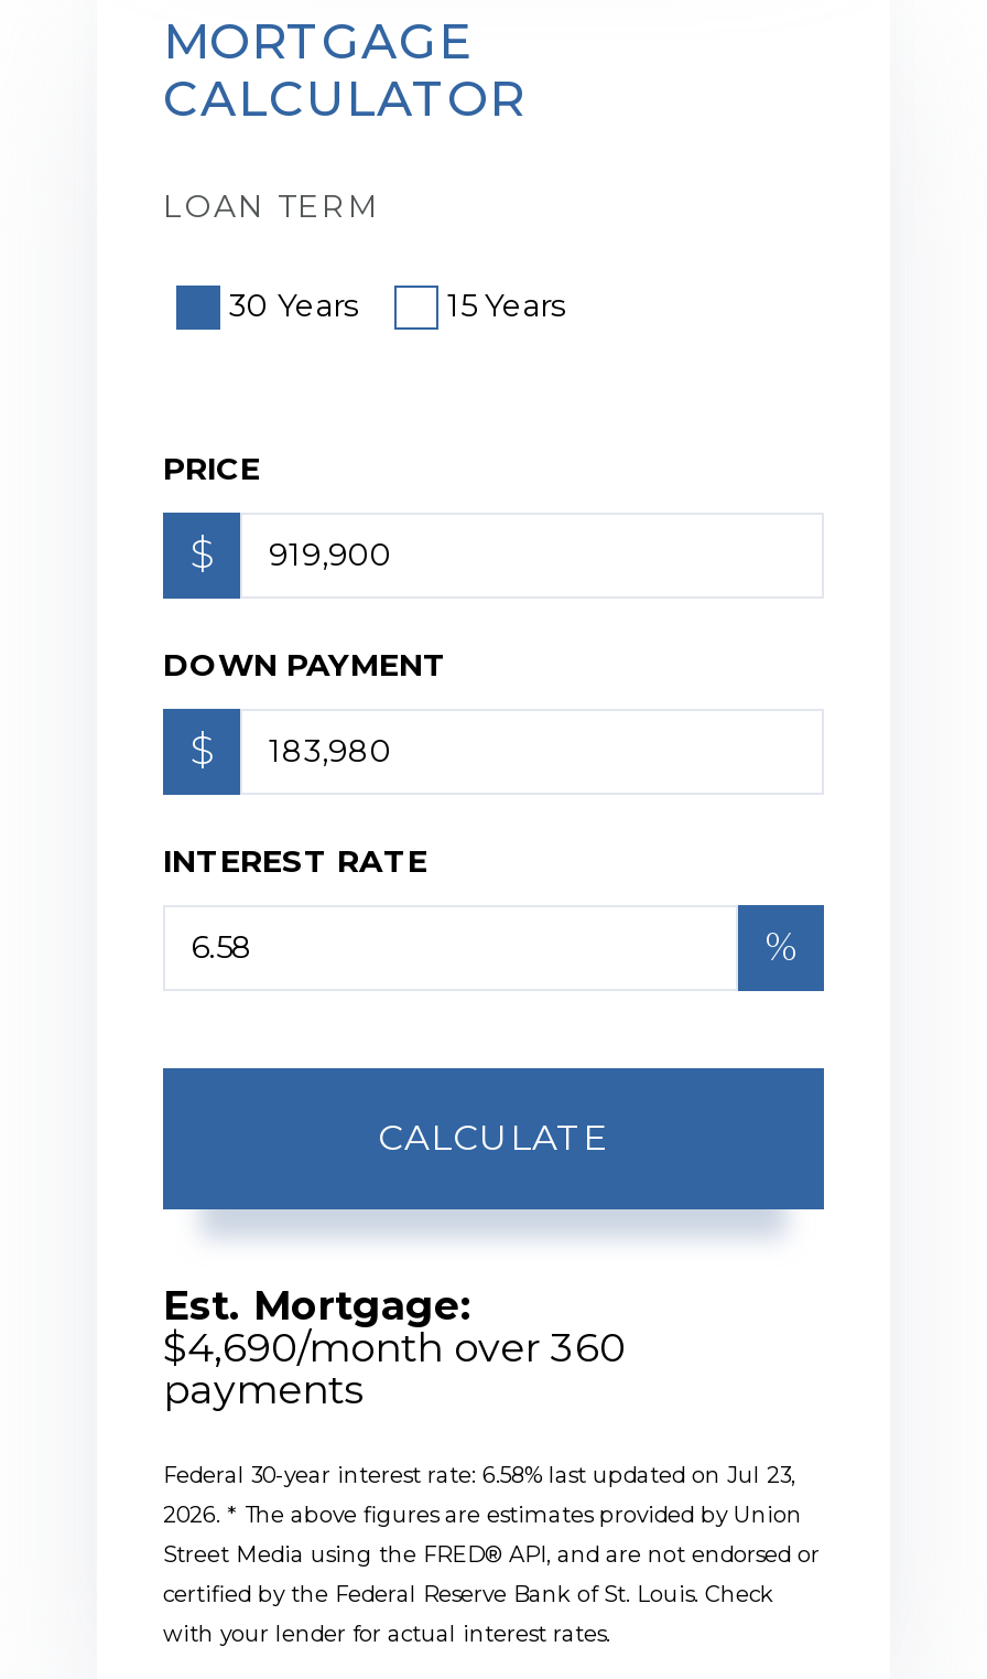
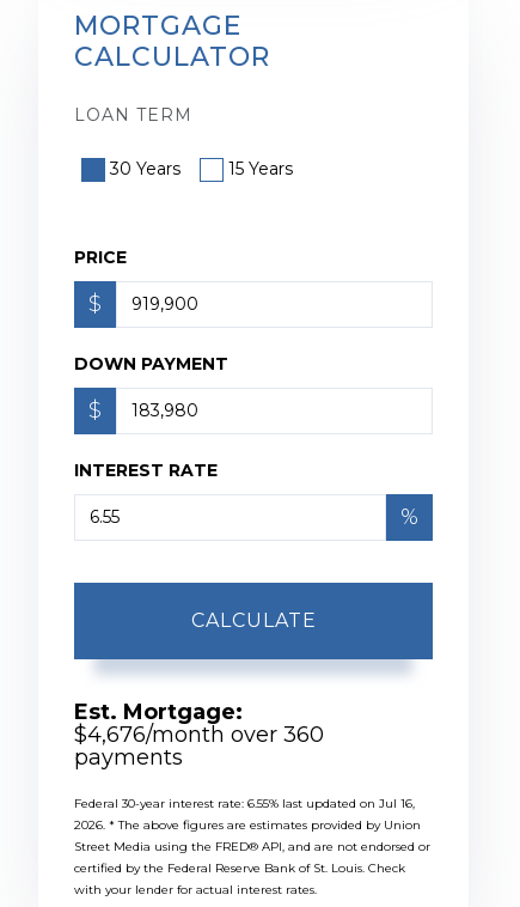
[163,1324,626,1372] $4,690/month over 360 -> [74,721,324,748] $4,676/month over 360
[163,1460,795,1489] Federal 30-year interest rate: 6.58% last updated on Jul 23, -> [74,796,415,811] Federal 30-year interest rate: 6.55% last updated on Jul 16,

